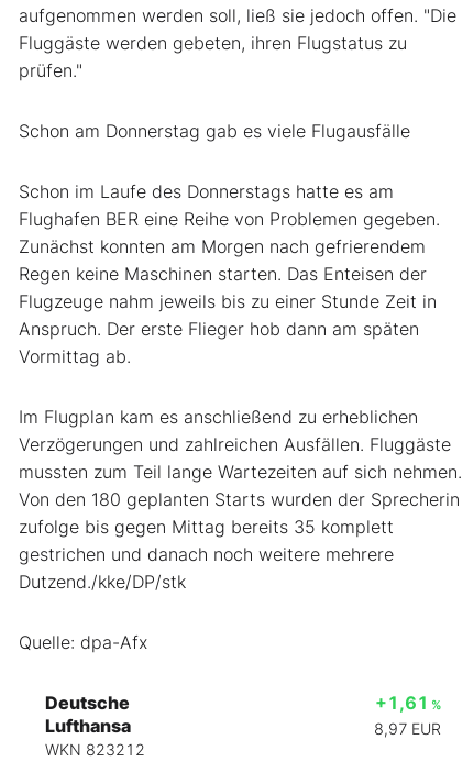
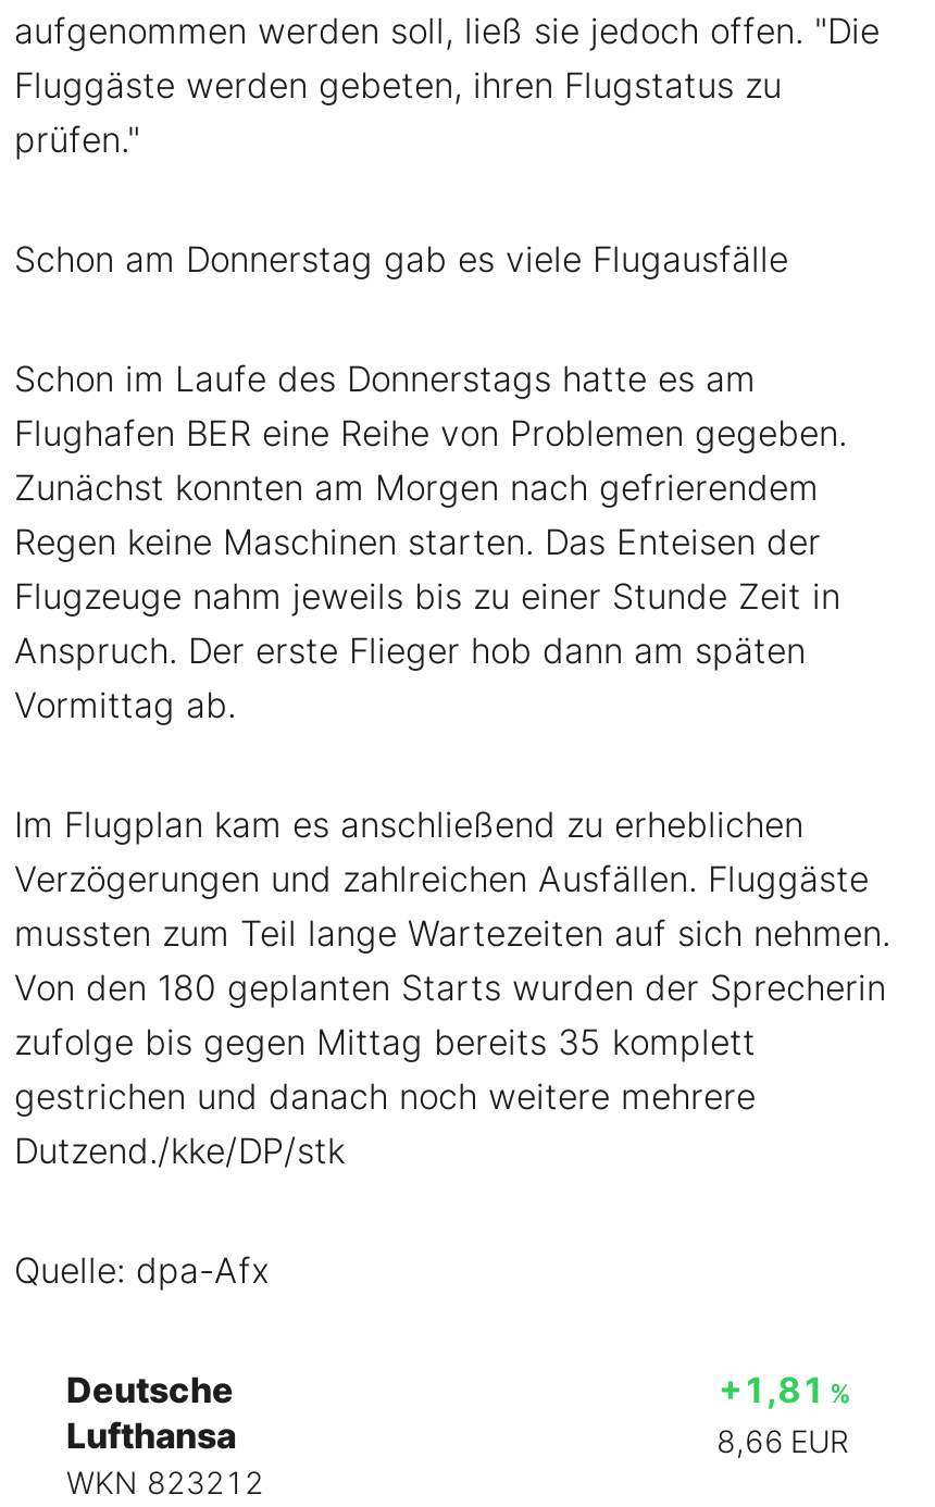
[375,691,441,713] +1,61 % -> [719,1367,849,1410] +1,81 %
[374,719,441,737] 8,97 EUR -> [716,1421,849,1458] 8,66 EUR

